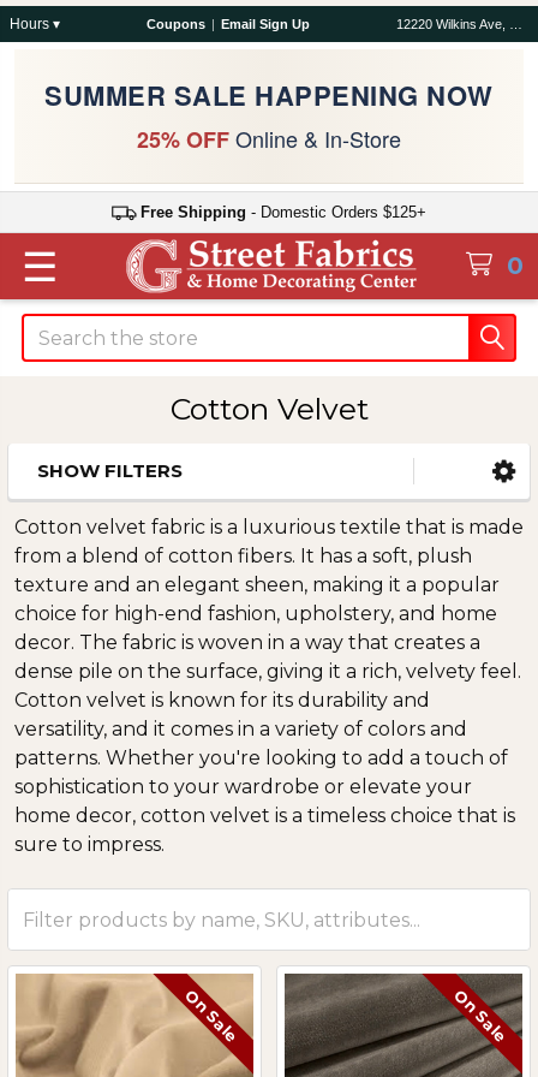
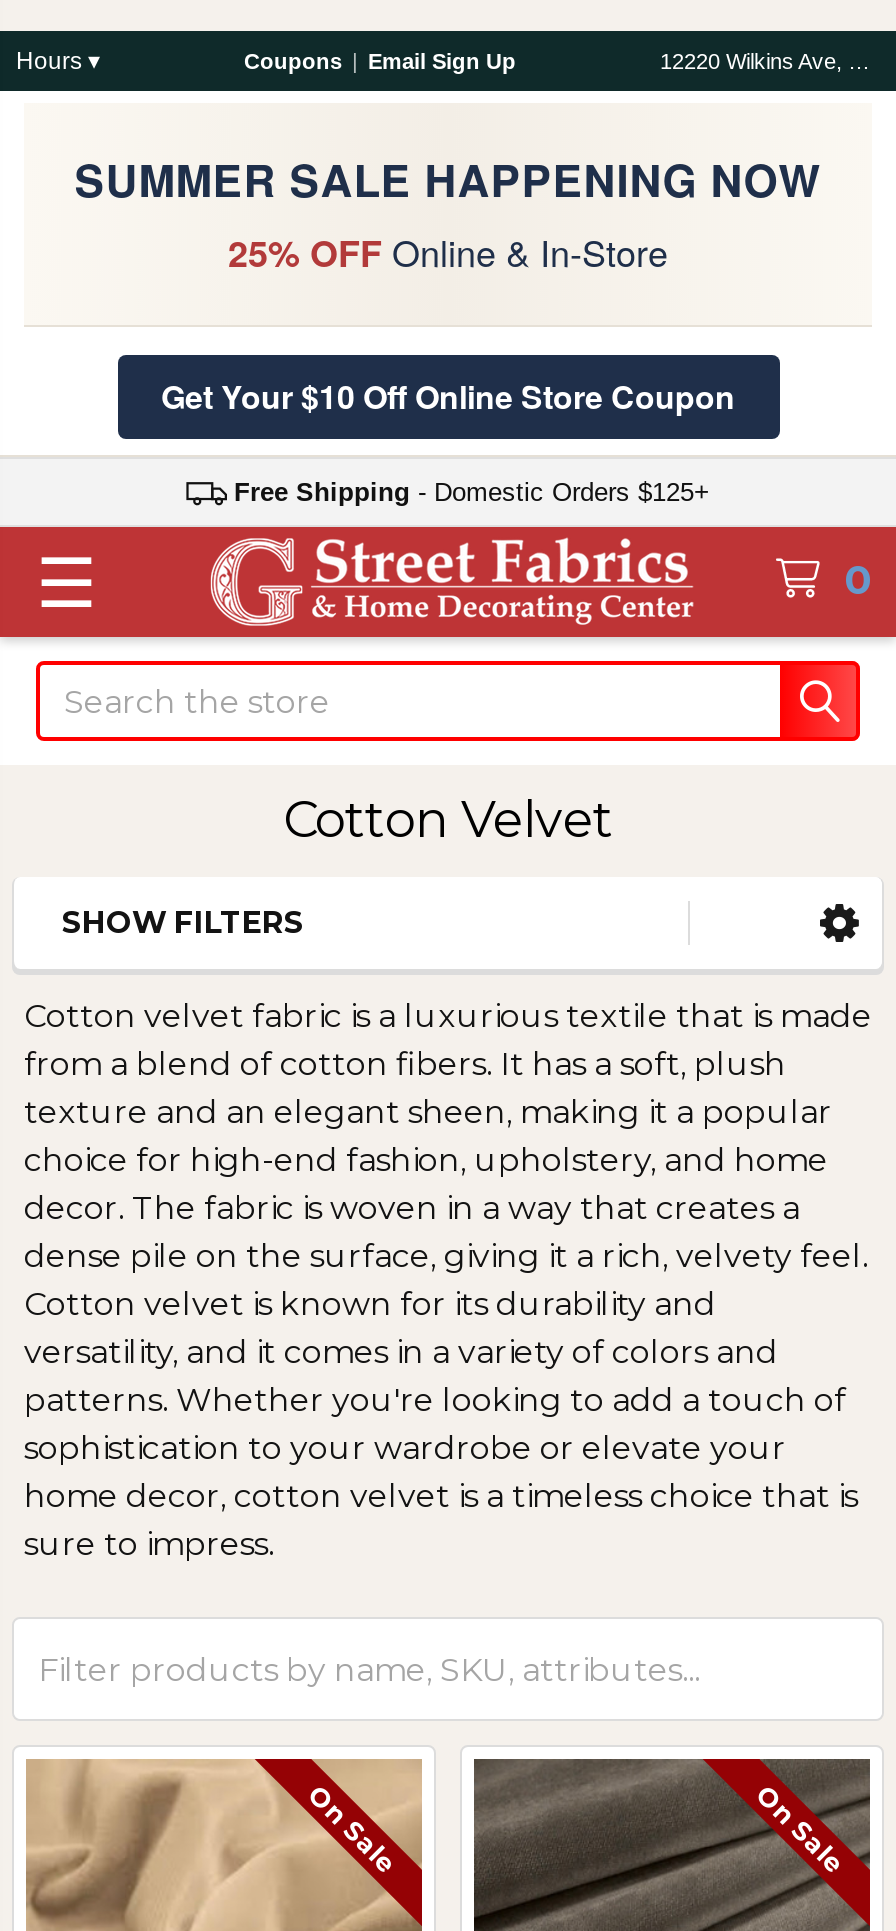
none -> [161,373,735,419] Get Your $10 Off Online Store Coupon

